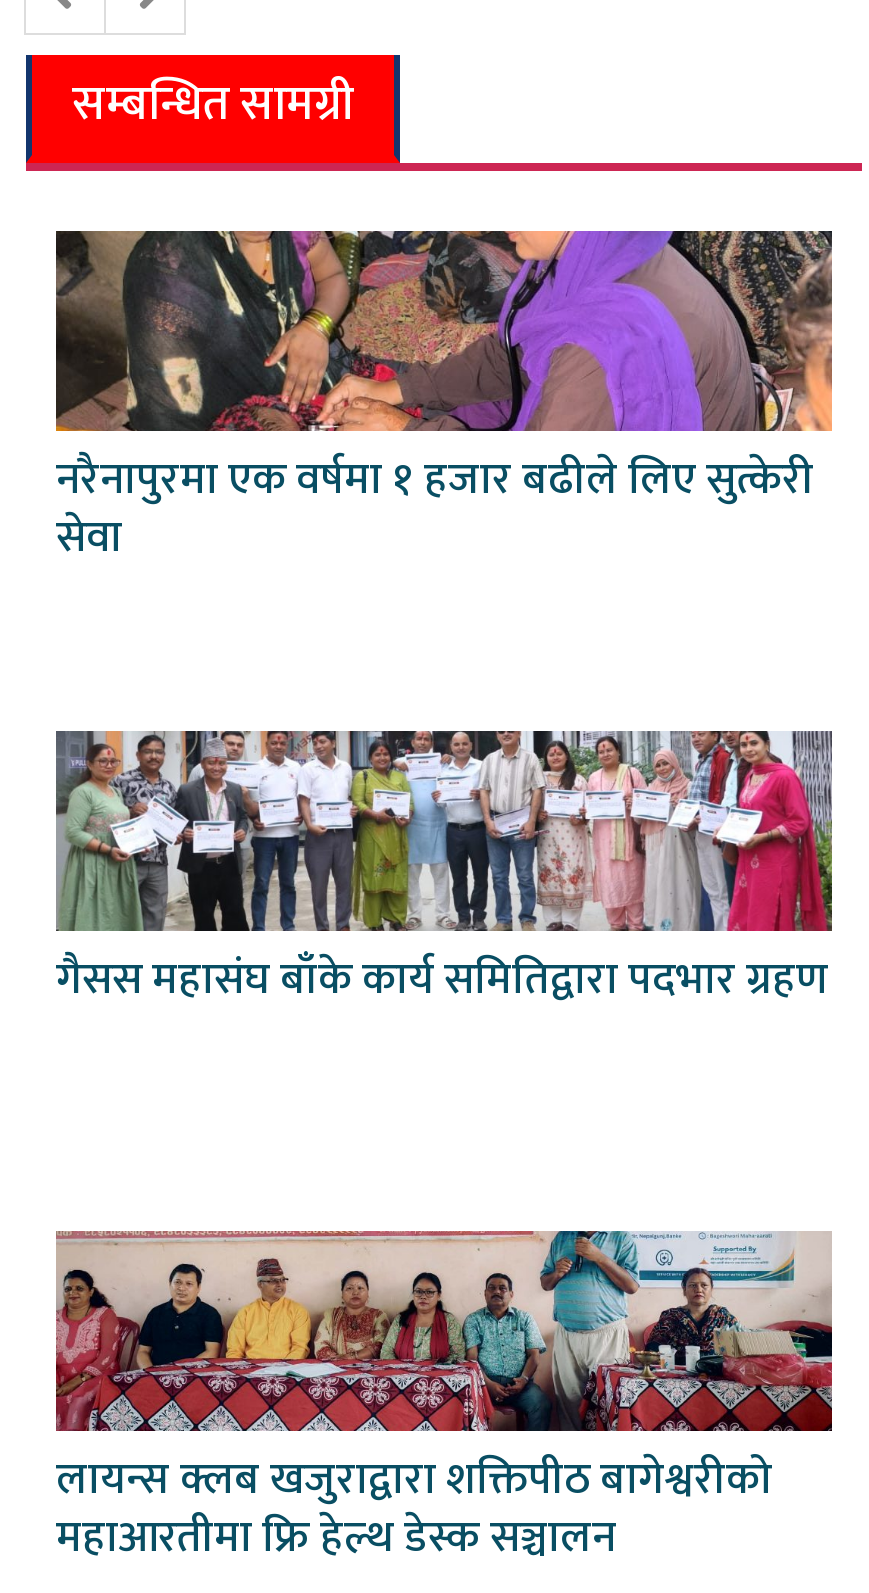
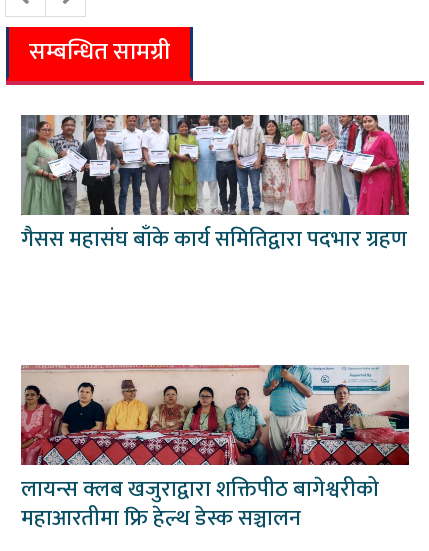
[56,230,834,574] [image] | नरैनापुरमा एक वर्षमा १ हजार बढीले लिए सुत्केरी | सेवा -> none

